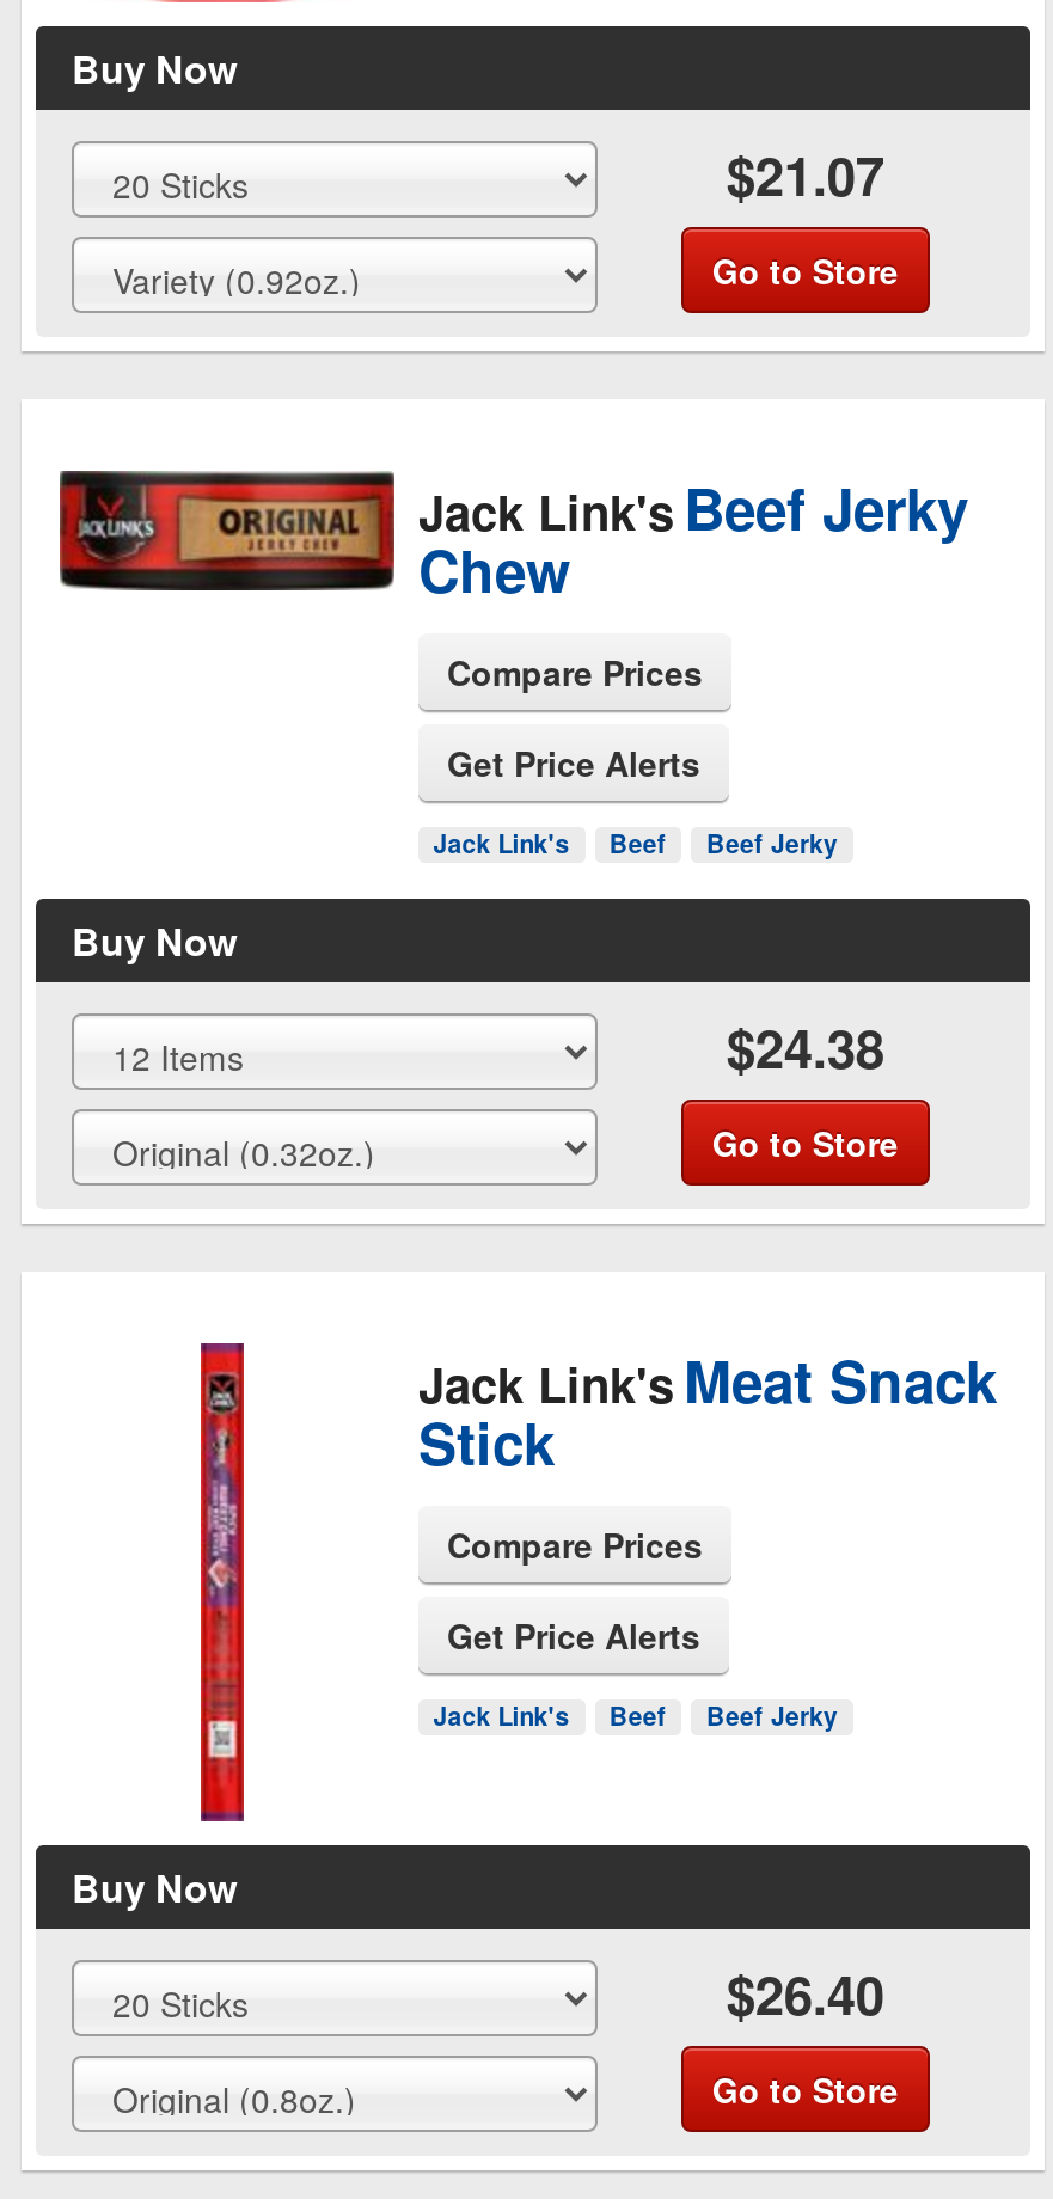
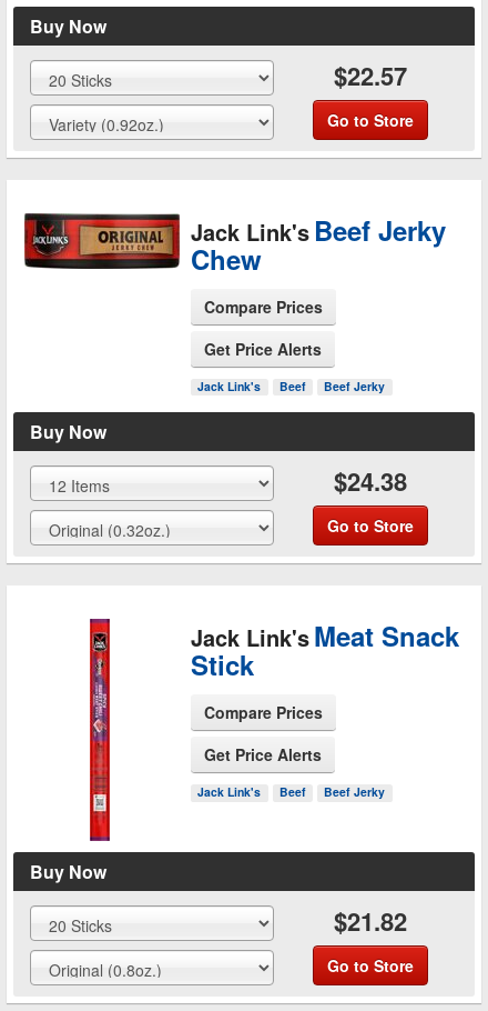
[726,137,884,213] $21.07 -> [334,58,407,94] $22.57
[726,1956,884,2033] $26.40 -> [334,904,407,939] $21.82

